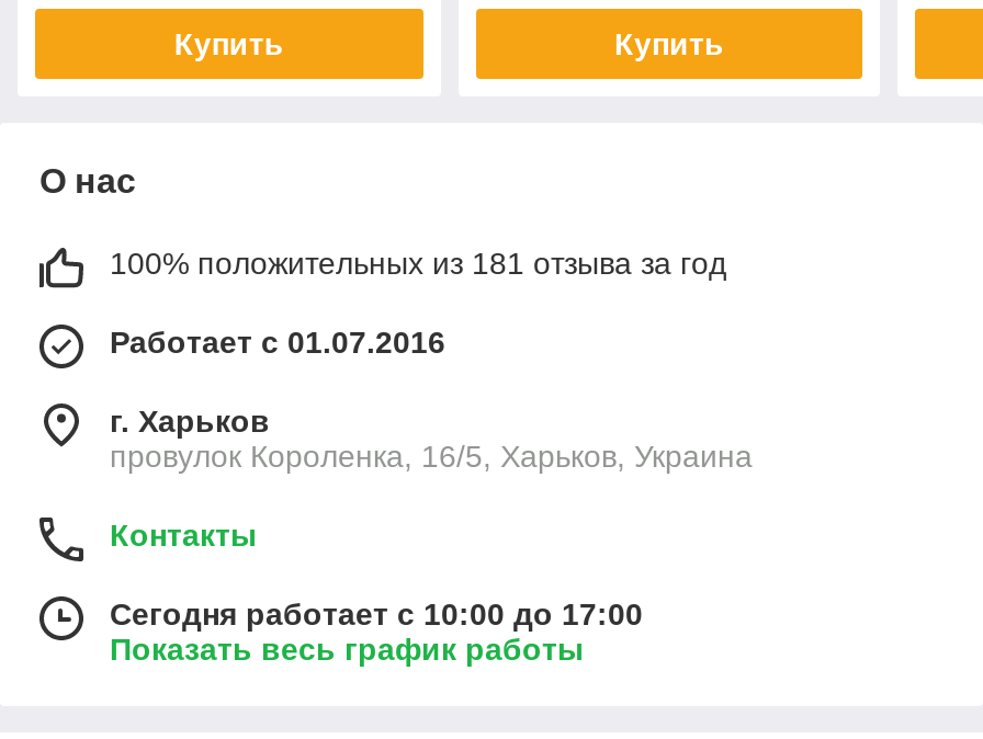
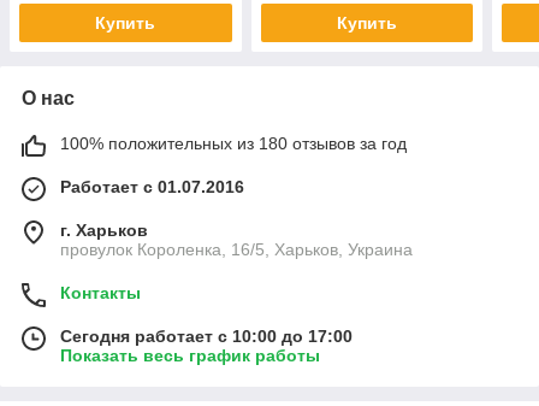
[110,245,726,280] 100% положительных из 181 отзыва за год -> [60,133,407,153] 100% положительных из 180 отзывов за год

